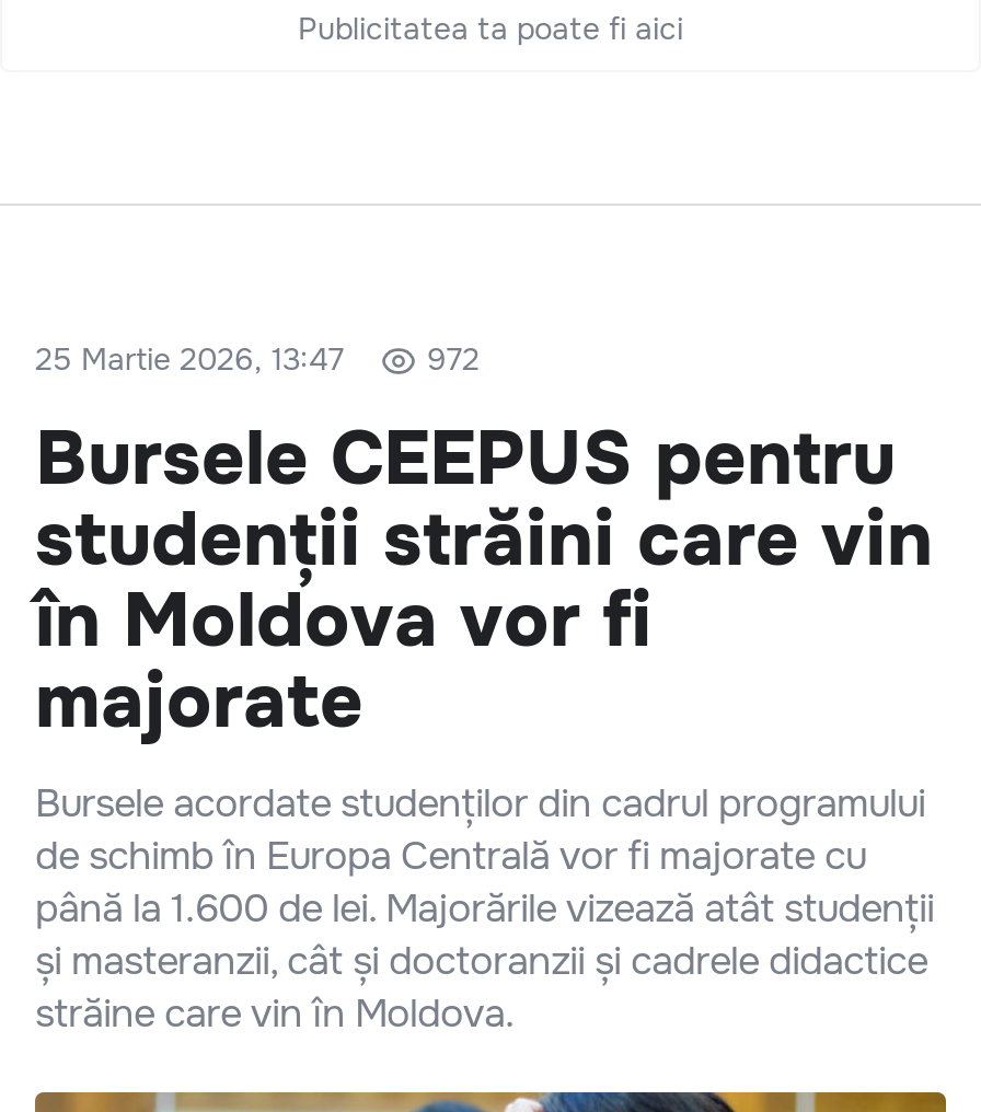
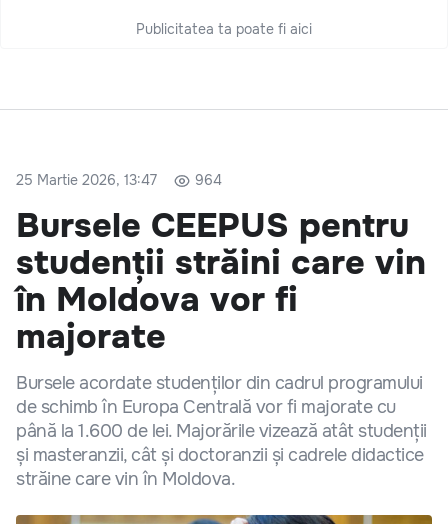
[427,340,480,379] 972 -> [195,171,222,189] 964

